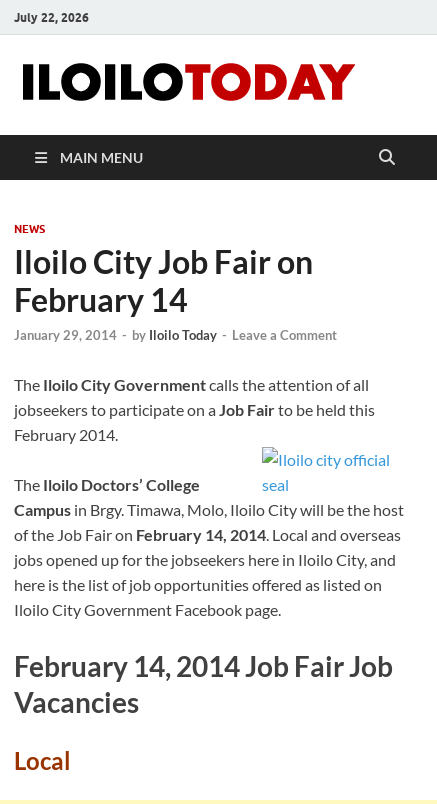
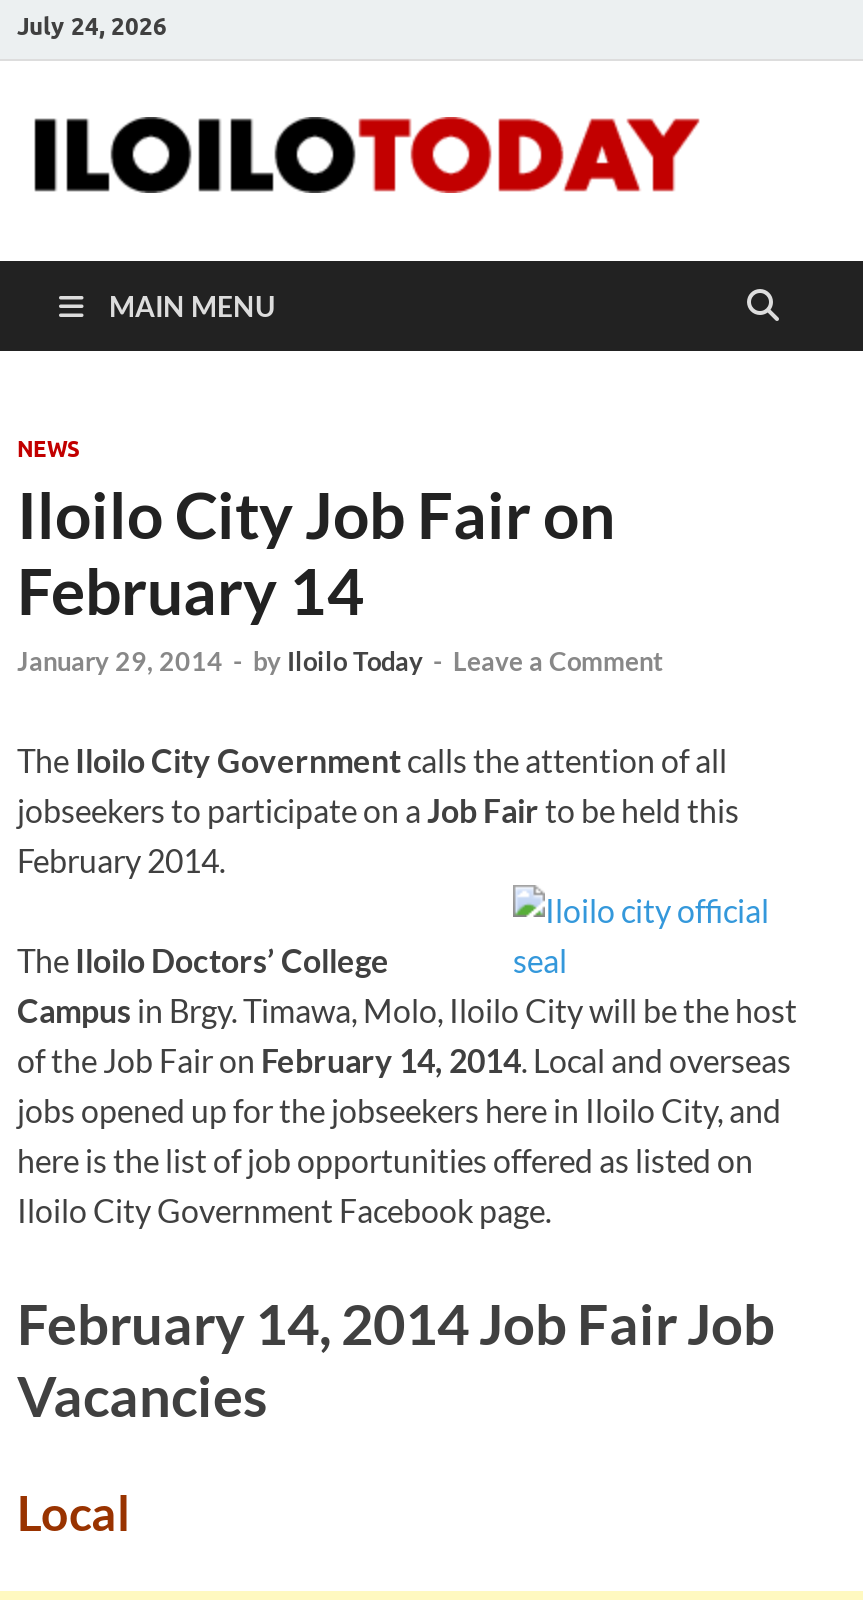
[14,9,89,24] July 22, 2026 -> [17,10,167,40] July 24, 2026

